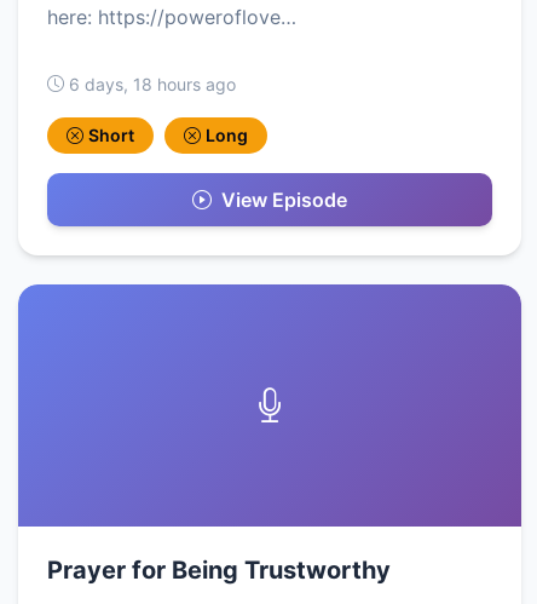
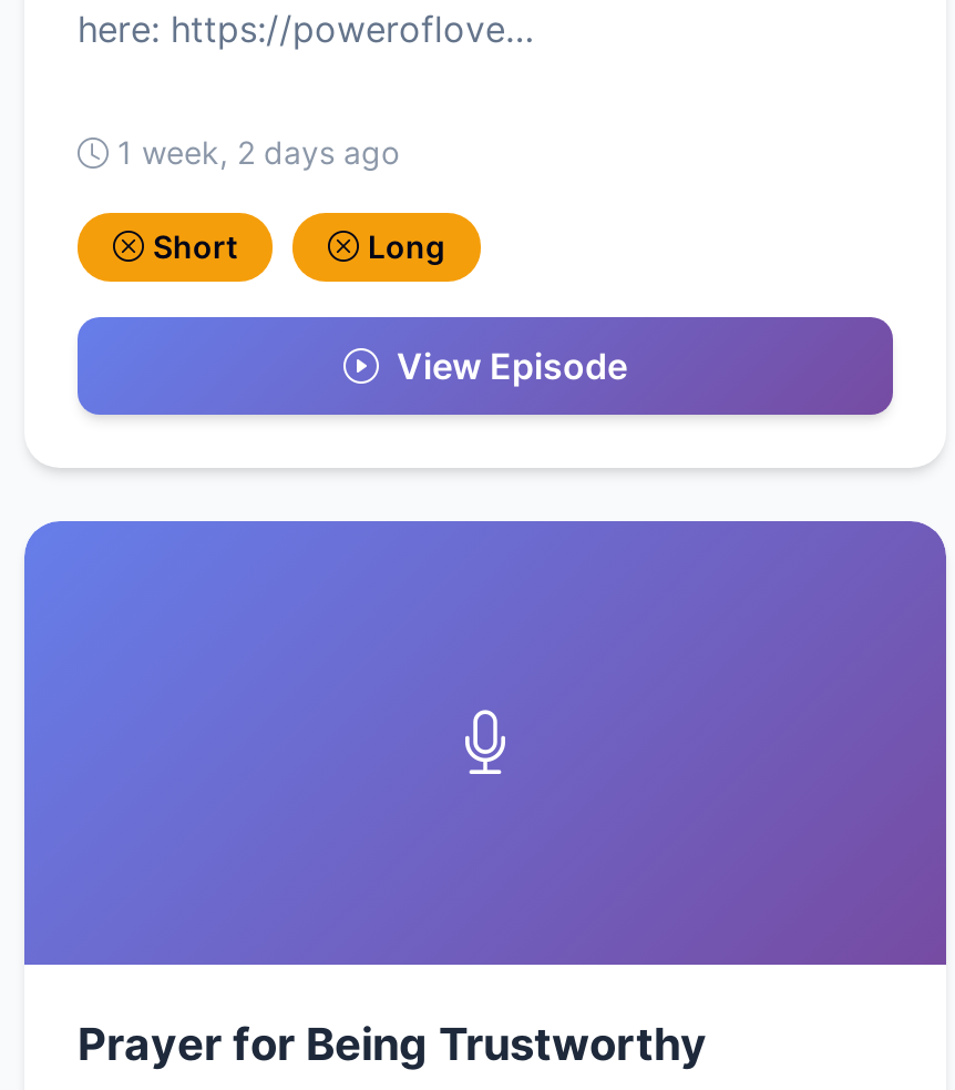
[69,73,236,94] 6 days, 18 hours ago -> [117,134,399,172] 1 week, 2 days ago

